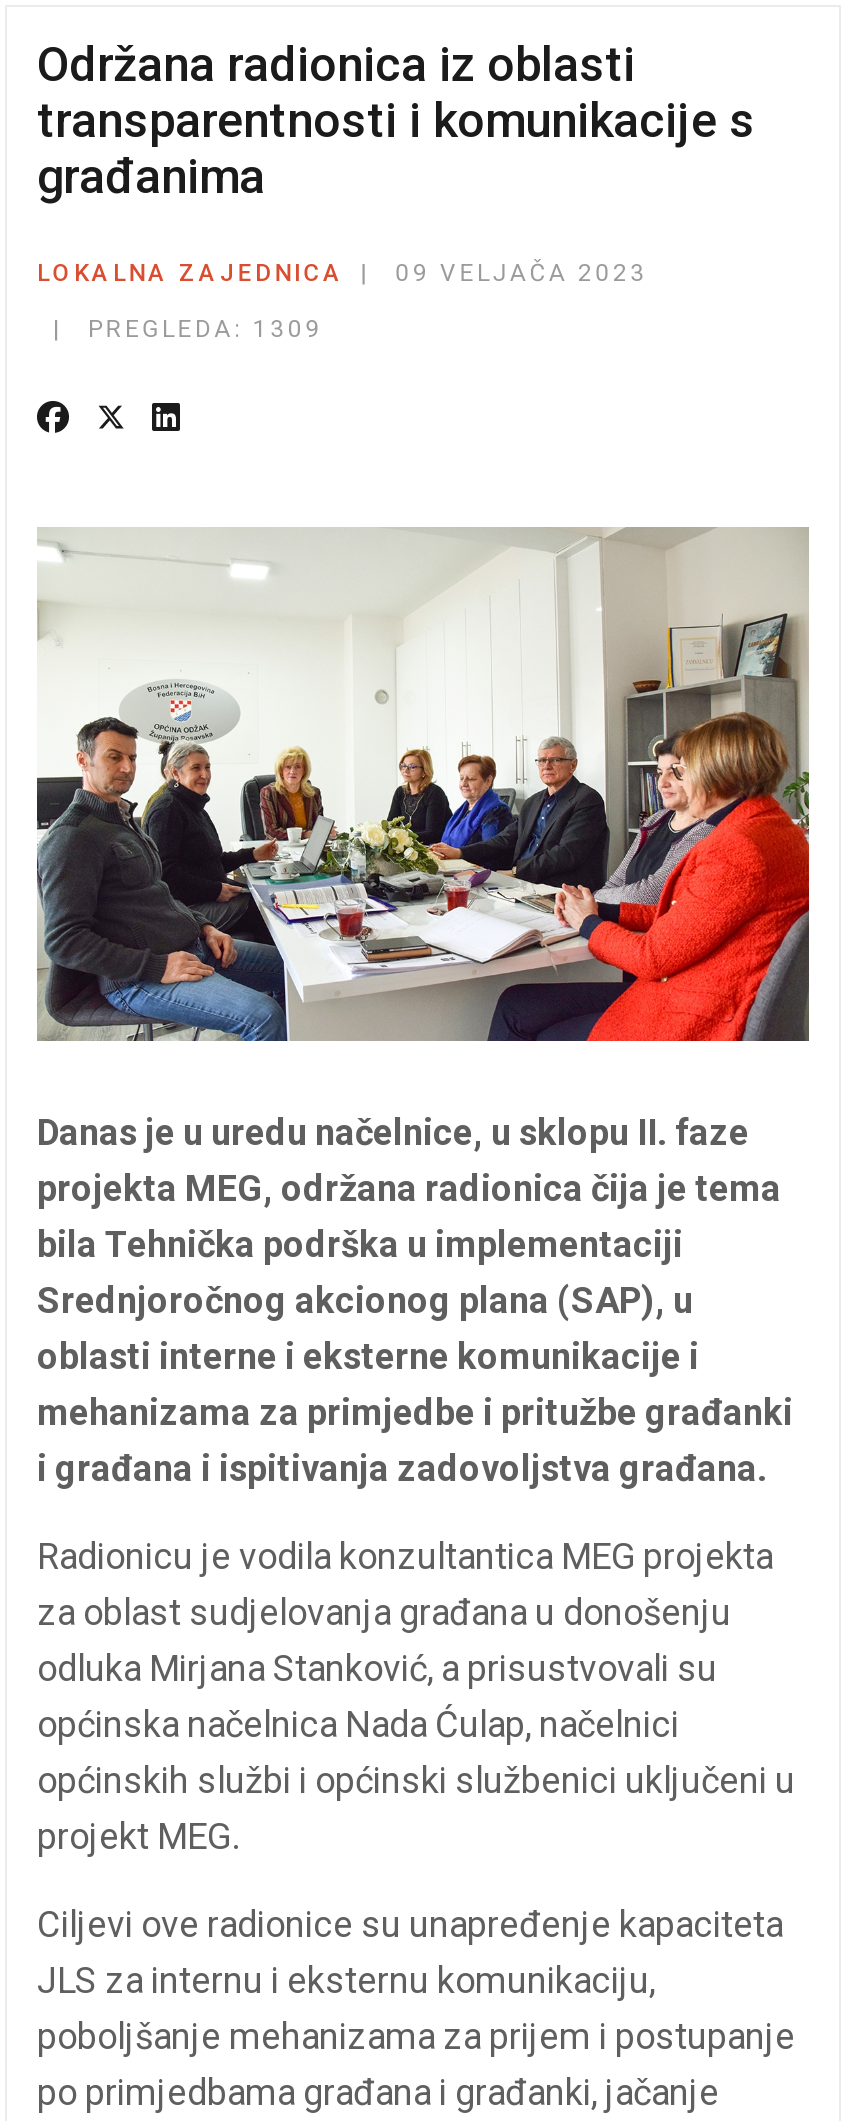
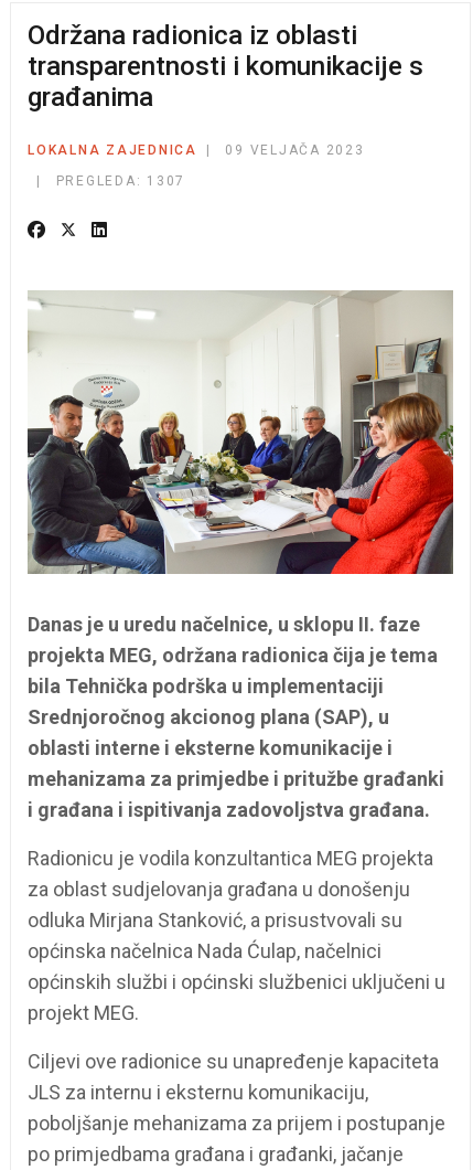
[88,315,323,343] PREGLEDA: 1309 -> [56,173,185,189] PREGLEDA: 1307

